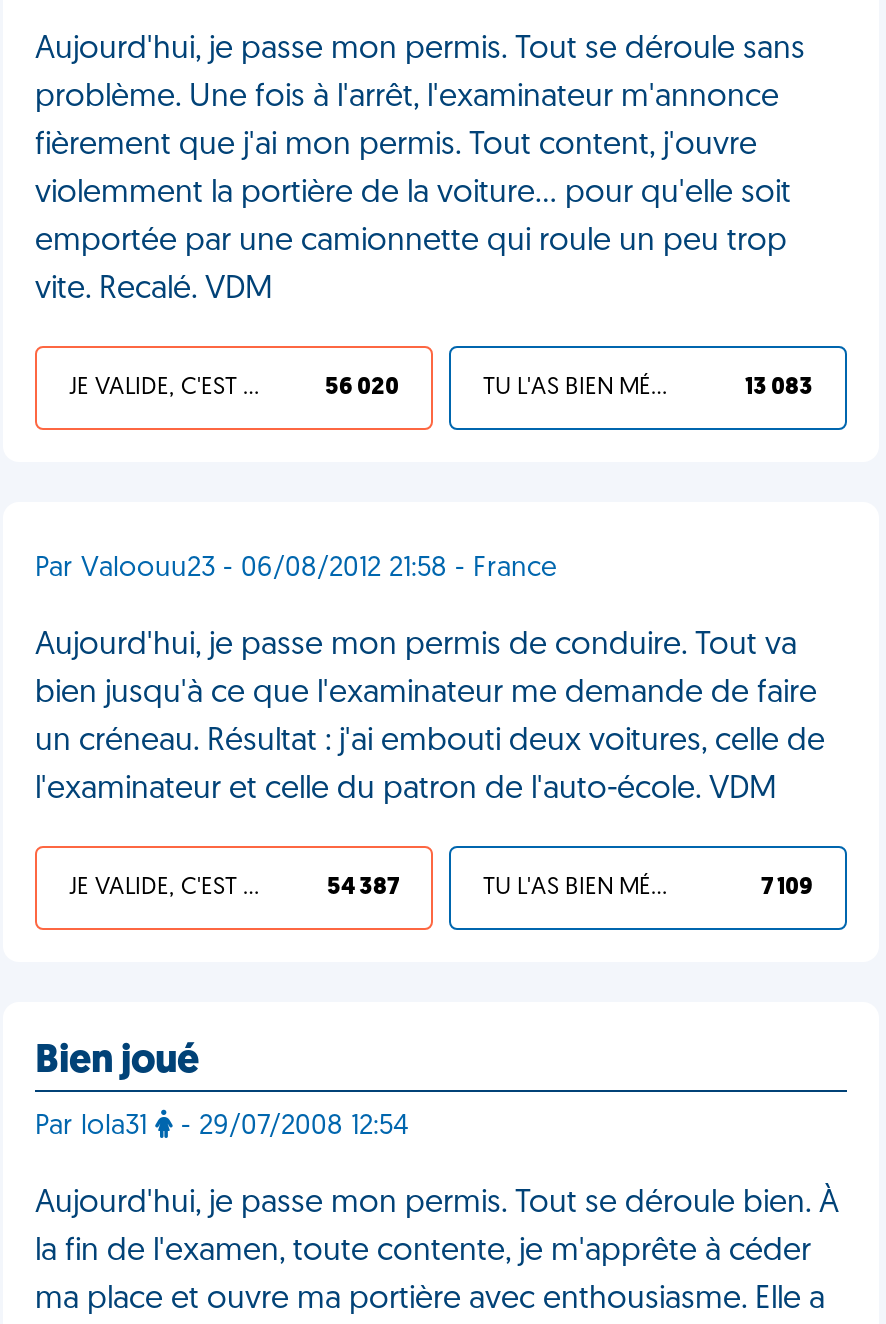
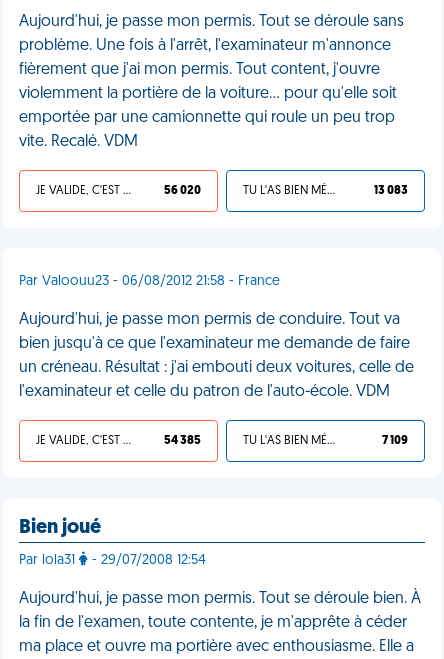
[327,876,399,900] 54 387 -> [164,435,201,447] 54 385

